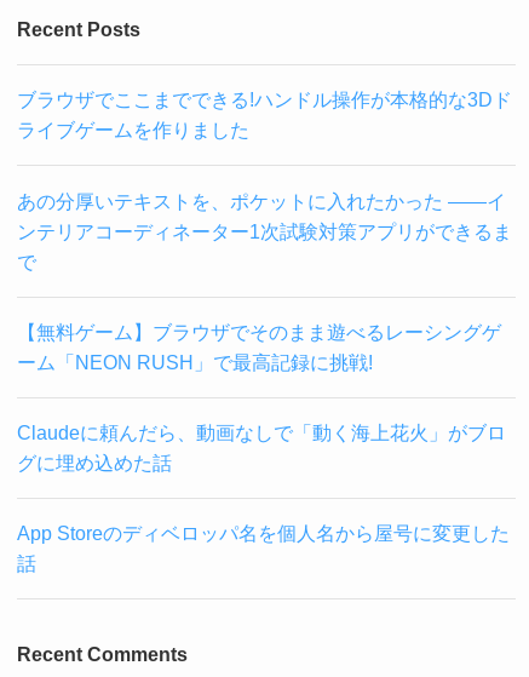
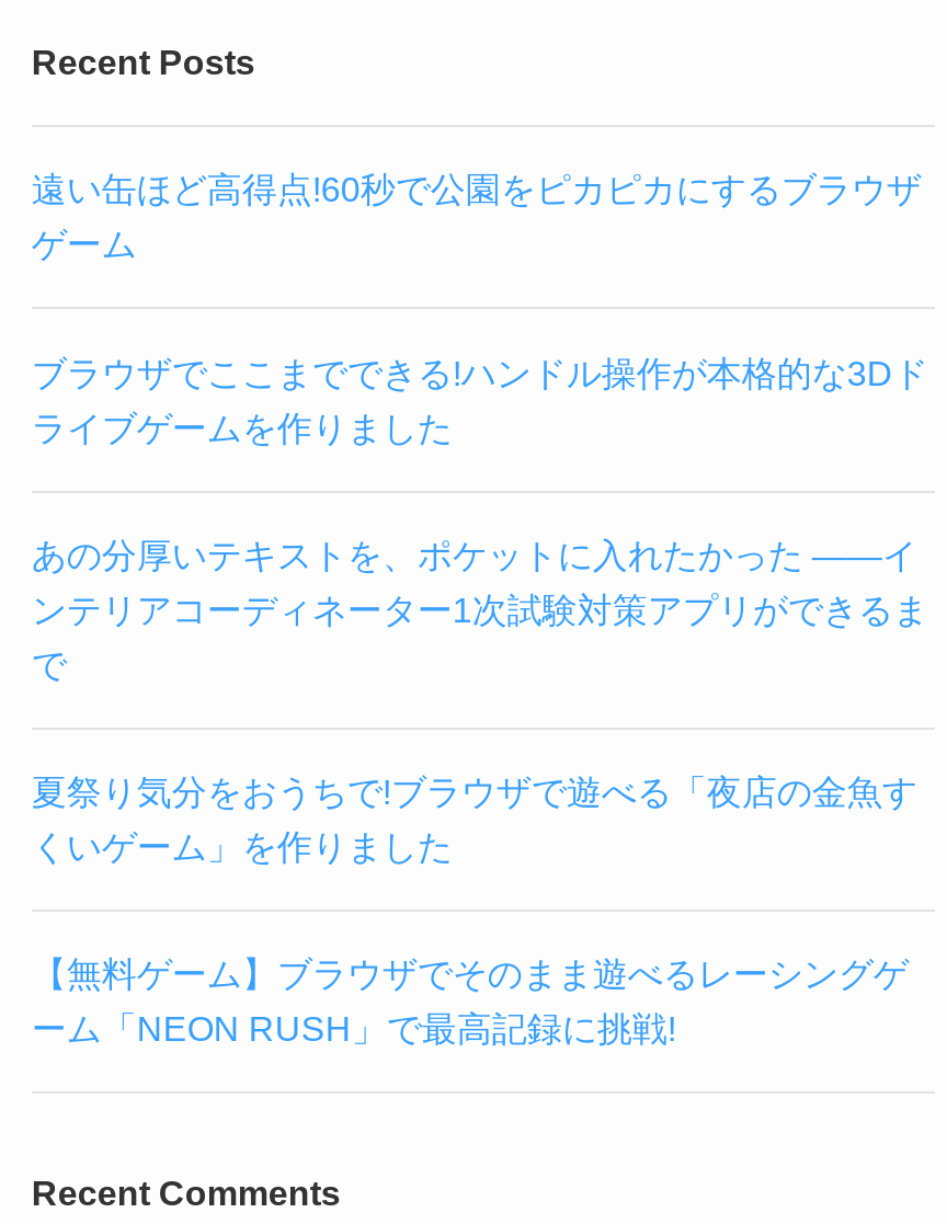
none -> [32,169,922,264] 遠い缶ほど高得点!60秒で公園をピカピカにするブラウザ | ゲーム
moved [17,89,512,272] -> [32,352,928,683]: ブラウザでここまでできる!ハンドル操作が本格的な3Dド | ライブゲームを作りました | あの分厚いテキストを、ポケットに入れたかった ——イ | ンテリアコーディネーター1次試験対策アプリができるま | で
none -> [32,771,917,866] 夏祭り気分をおうちで!ブラウザで遊べる「夜店の金魚す | くいゲーム」を作りました
moved [17,321,501,373] -> [32,954,908,1048]: 【無料ゲーム】ブラウザでそのまま遊べるレーシングゲ | ーム「NEON RUSH」で最高記録に挑戦!
[17,421,510,574] Claudeに頼んだら、動画なしで「動く海上花火」がブロ | グに埋め込めた話 | App Storeのディベロッパ名を個人名から屋号に変更した | 話 -> none

